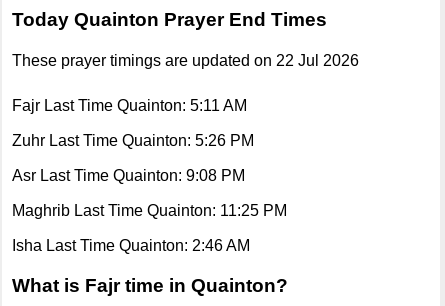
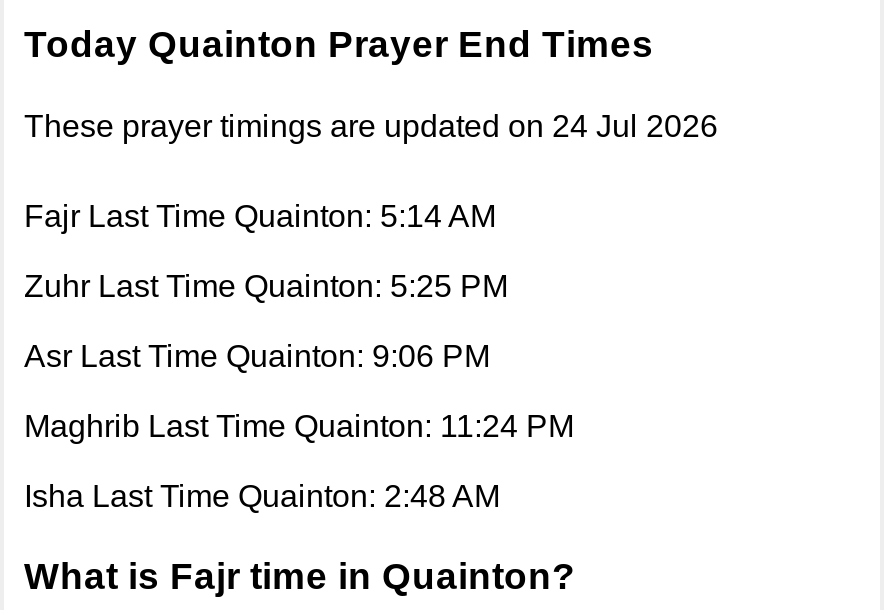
[12,52,359,69] These prayer timings are updated on 22 Jul 2026 -> [24,109,718,143] These prayer timings are updated on 24 Jul 2026
[12,97,247,114] Fajr Last Time Quainton: 5:11 AM -> [24,199,496,233] Fajr Last Time Quainton: 5:14 AM
[12,132,254,149] Zuhr Last Time Quainton: 5:26 PM -> [24,269,508,303] Zuhr Last Time Quainton: 5:25 PM
[12,167,245,184] Asr Last Time Quainton: 9:08 PM -> [24,339,490,373] Asr Last Time Quainton: 9:06 PM
[12,202,287,219] Maghrib Last Time Quainton: 11:25 PM -> [24,409,574,443] Maghrib Last Time Quainton: 11:24 PM
[12,237,250,254] Isha Last Time Quainton: 2:46 AM -> [24,479,500,513] Isha Last Time Quainton: 2:48 AM

